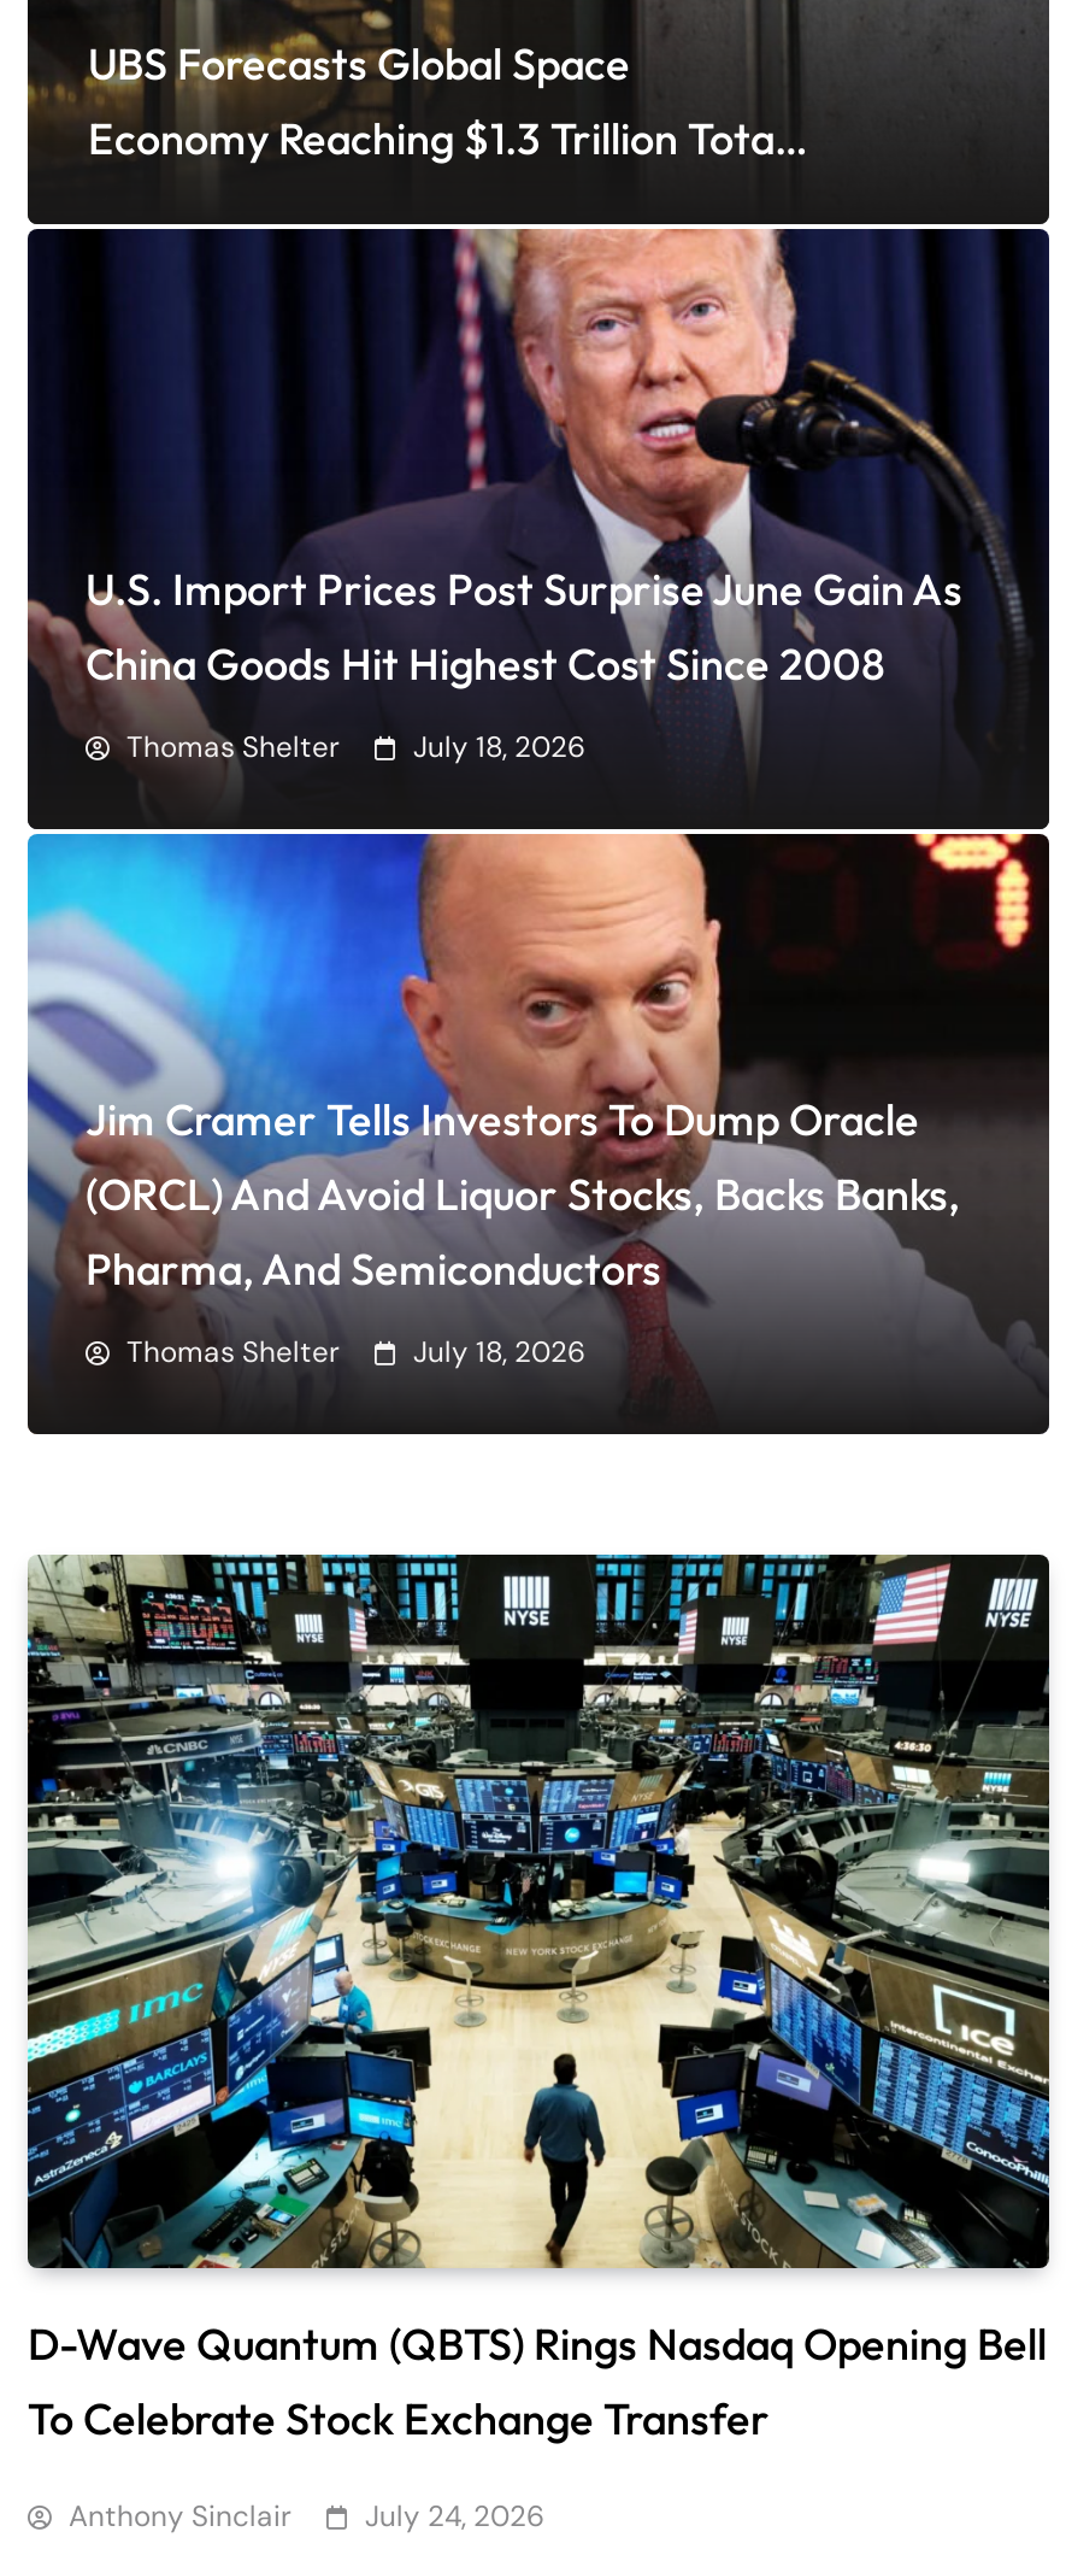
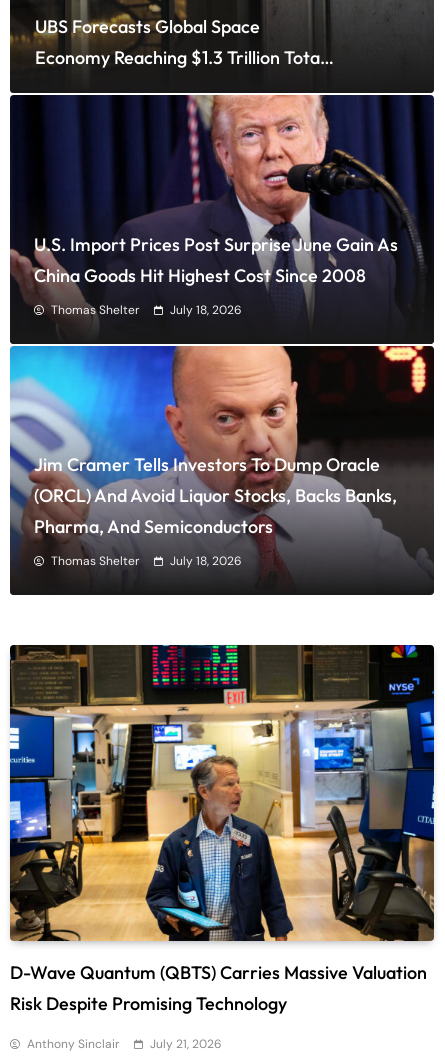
[25,1552,1052,2447] [image] | D-Wave Quantum (QBTS) Rings Nasdaq Opening Bell | To Celebrate Stock Exchange Transfer -> [9,644,435,1015] [image] | D-Wave Quantum (QBTS) Carries Massive Valuation | Risk Despite Promising Technology
[69,2498,546,2537] Anthony Sinclair July 24, 2026 -> [27,1036,222,1052] Anthony Sinclair July 21, 2026

